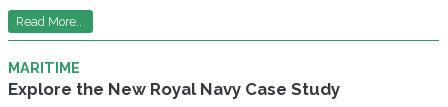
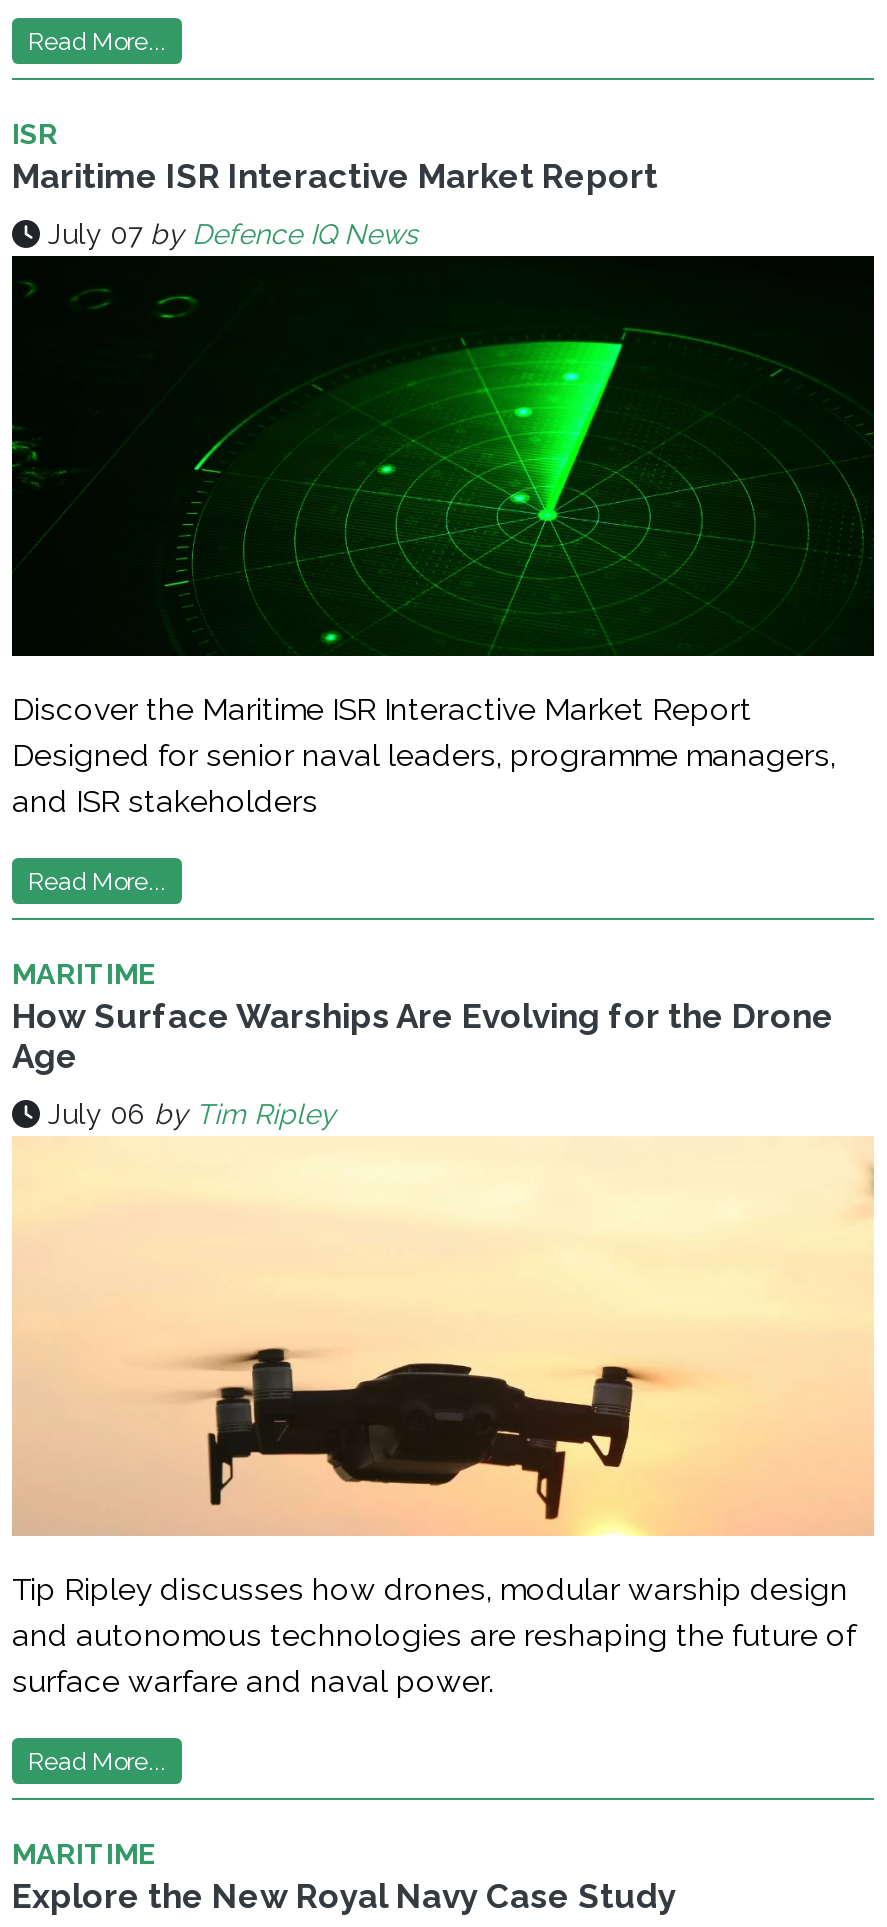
none -> [10,117,876,658] [image] | ISR | Maritime ISR Interactive Market Report | July 07 by Defence IQ News
none -> [10,693,876,1538] [image] | Discover the Maritime ISR Interactive Market Report | Designed for senior naval leaders, programme managers, | and ISR stakeholders | Read More... | MARITIME | How Surface Warships Are Evolving for the Drone | Age | July 06 by Tim Ripley
none -> [12,1573,856,1777] Tip Ripley discusses how drones, modular warship design | and autonomous technologies are reshaping the future of | surface warfare and naval power. | Read More...

